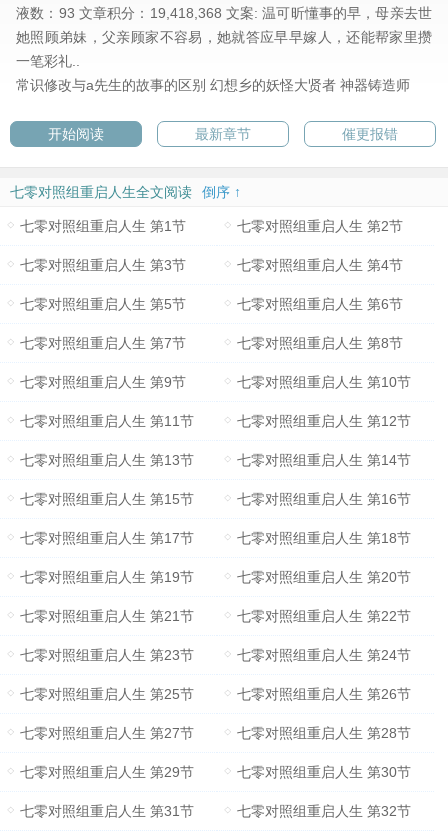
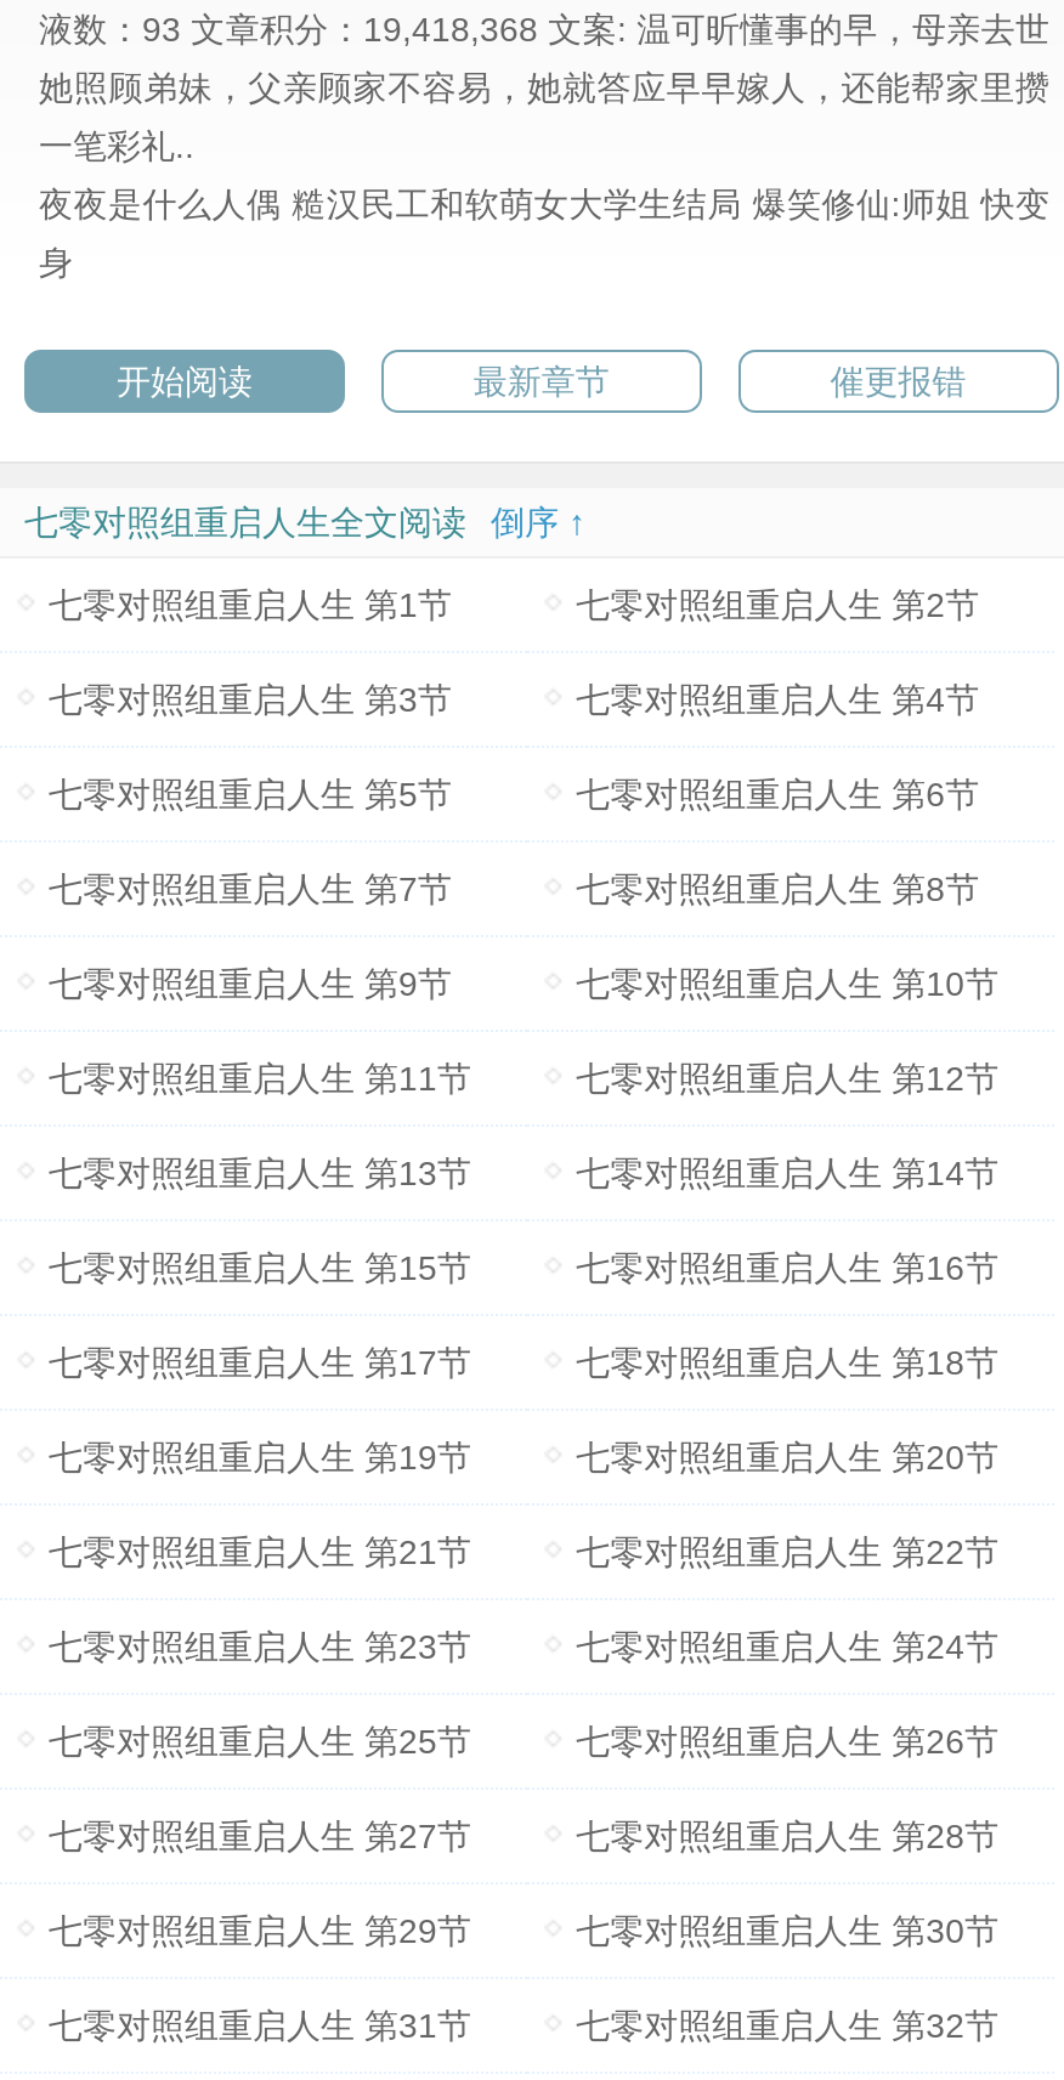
[16,77,410,93] 常识修改与a先生的故事的区别 幻想乡的妖怪大贤者 神器铸造师 -> [39,186,1049,283] 夜夜是什么人偶 糙汉民工和软萌女大学生结局 爆笑修仙:师姐 快变 | 身

